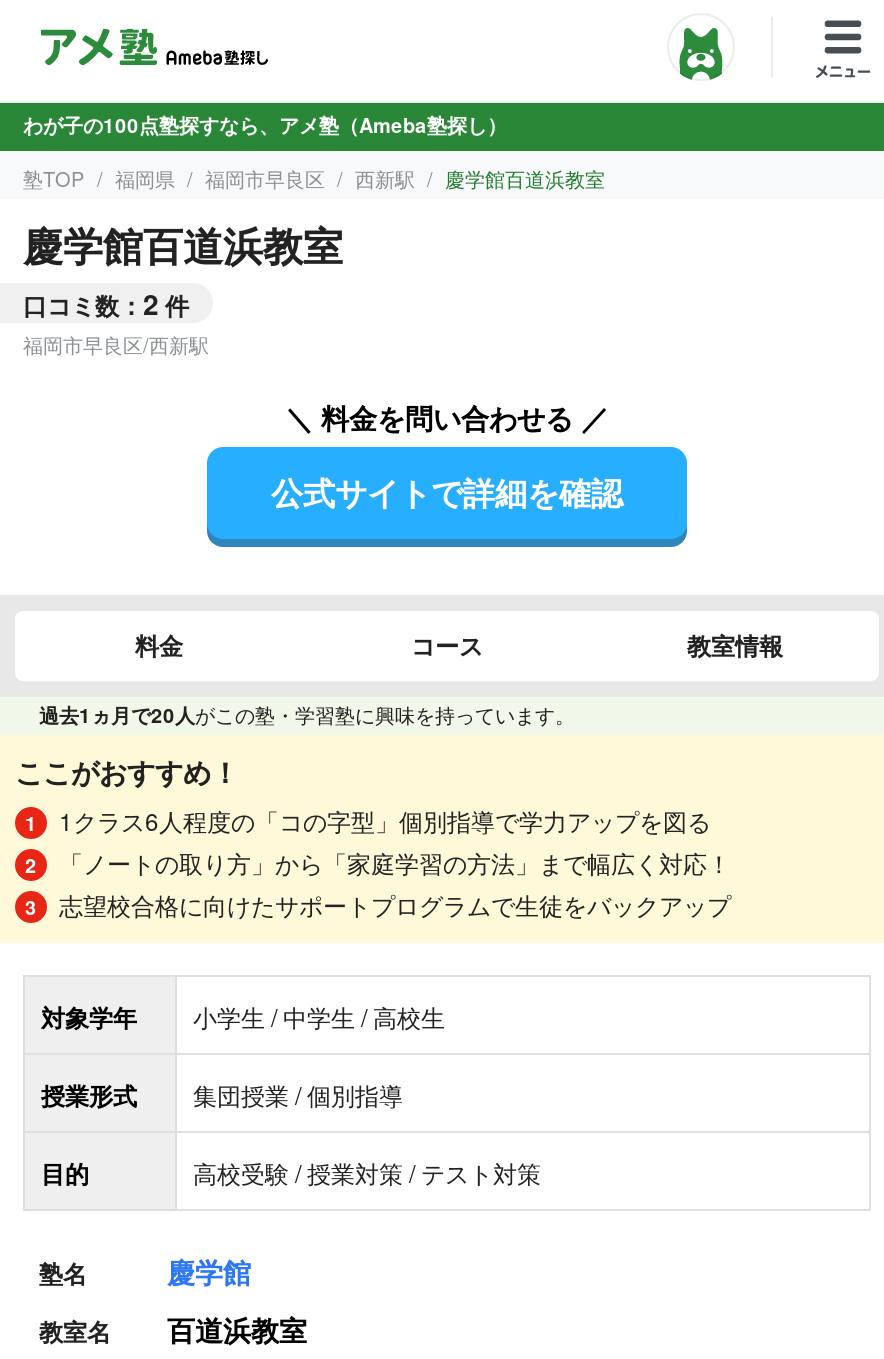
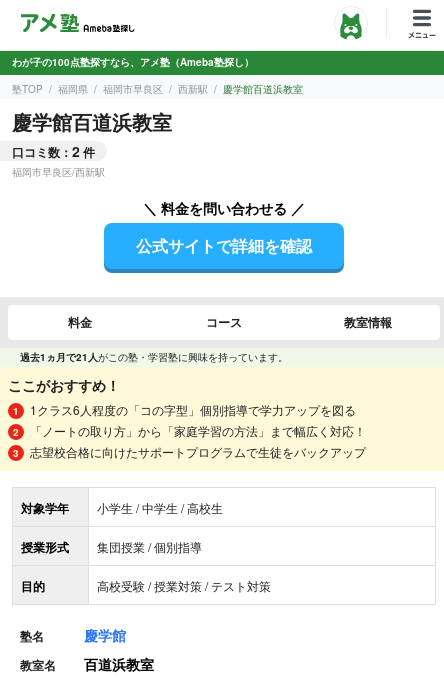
[39,701,575,729] 過去1ヵ月で20人がこの塾・学習塾に興味を持っています。 -> [20,350,288,364] 過去1ヵ月で21人がこの塾・学習塾に興味を持っています。

